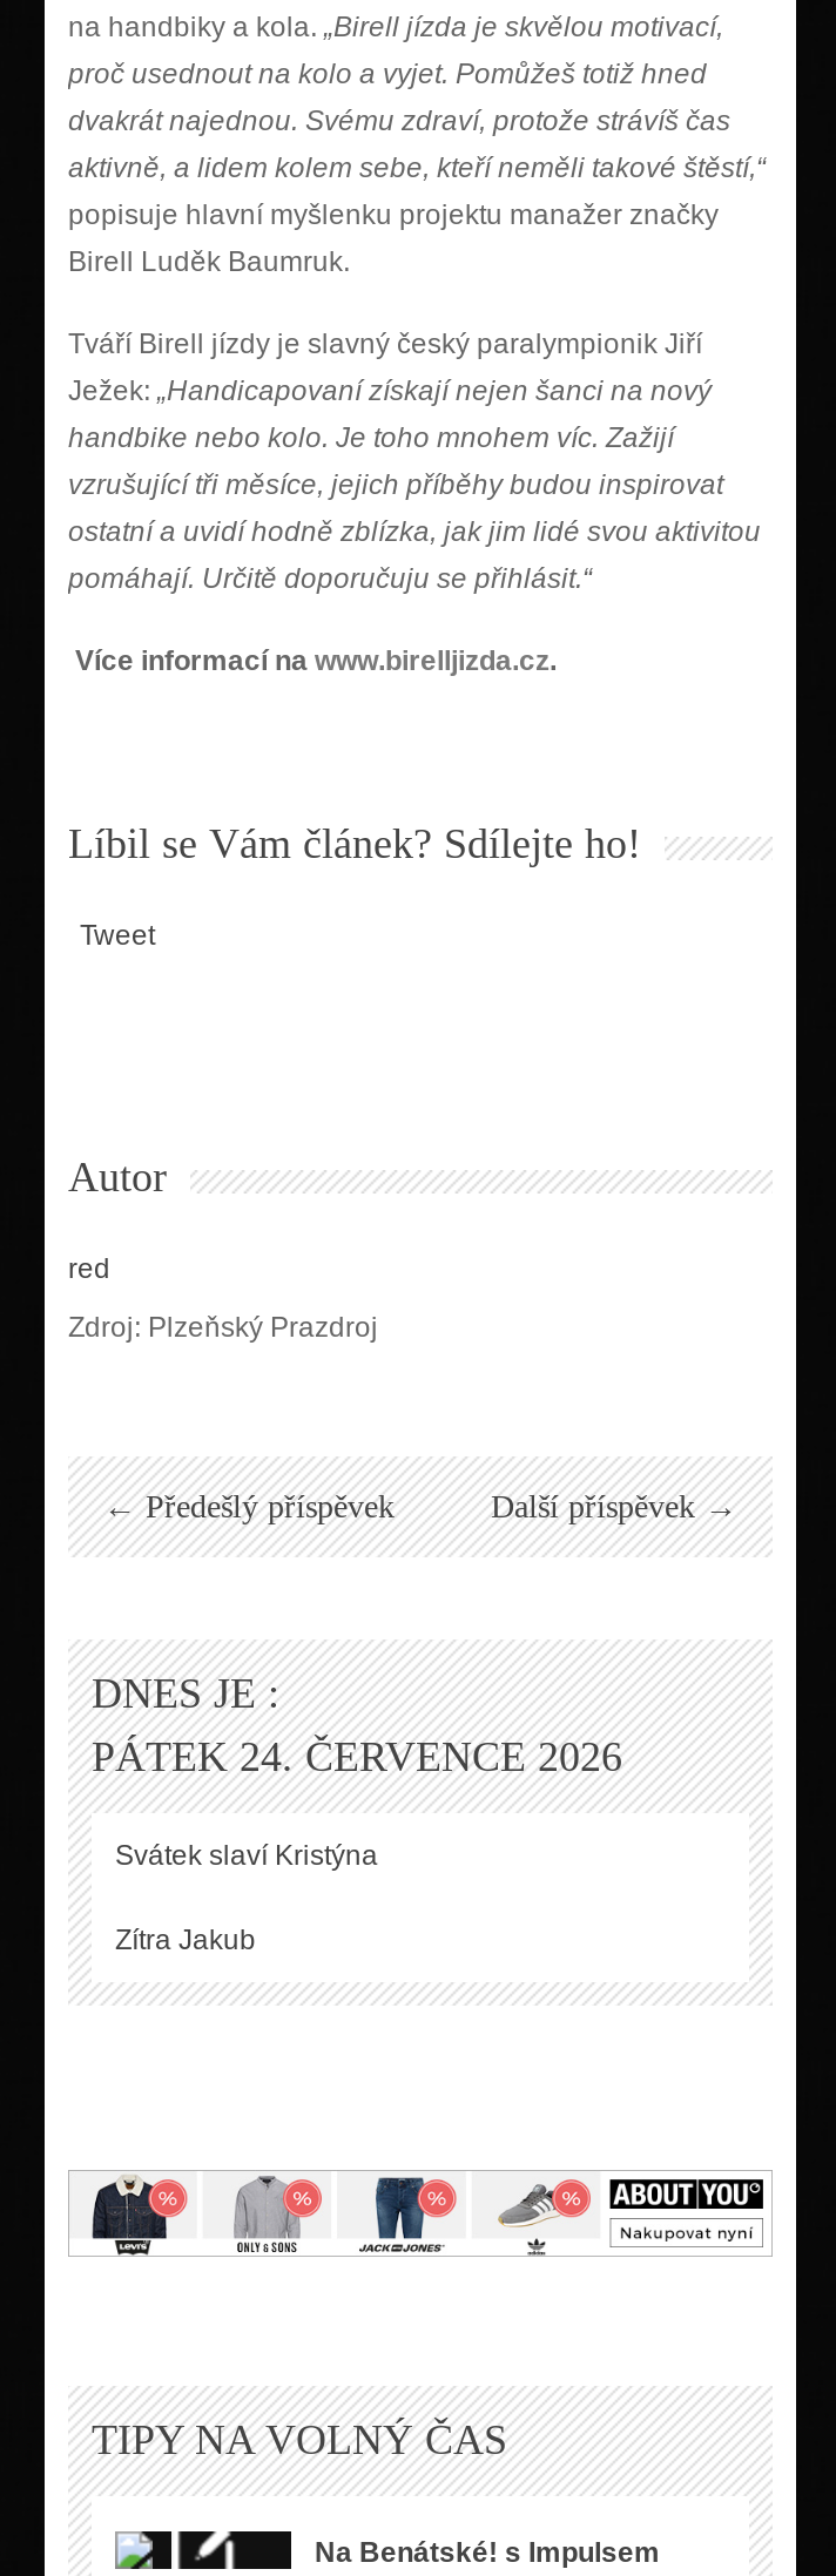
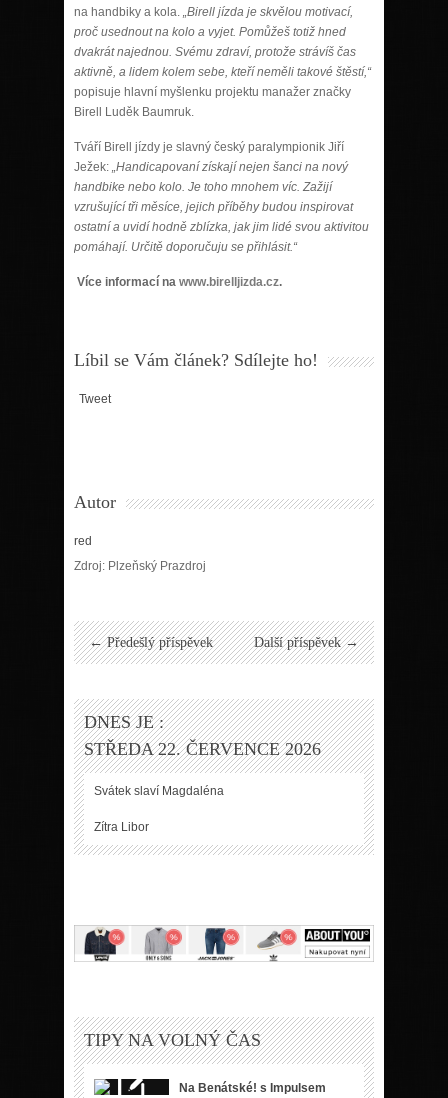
[92,1733,622,1780] PÁTEK 24. ČERVENCE 2026 -> [84,739,321,759] STŘEDA 22. ČERVENCE 2026
[115,1839,378,1871] Svátek slaví Kristýna -> [94,784,224,798] Svátek slaví Magdaléna
[115,1923,256,1956] Zítra Jakub -> [94,820,149,834] Zítra Libor

